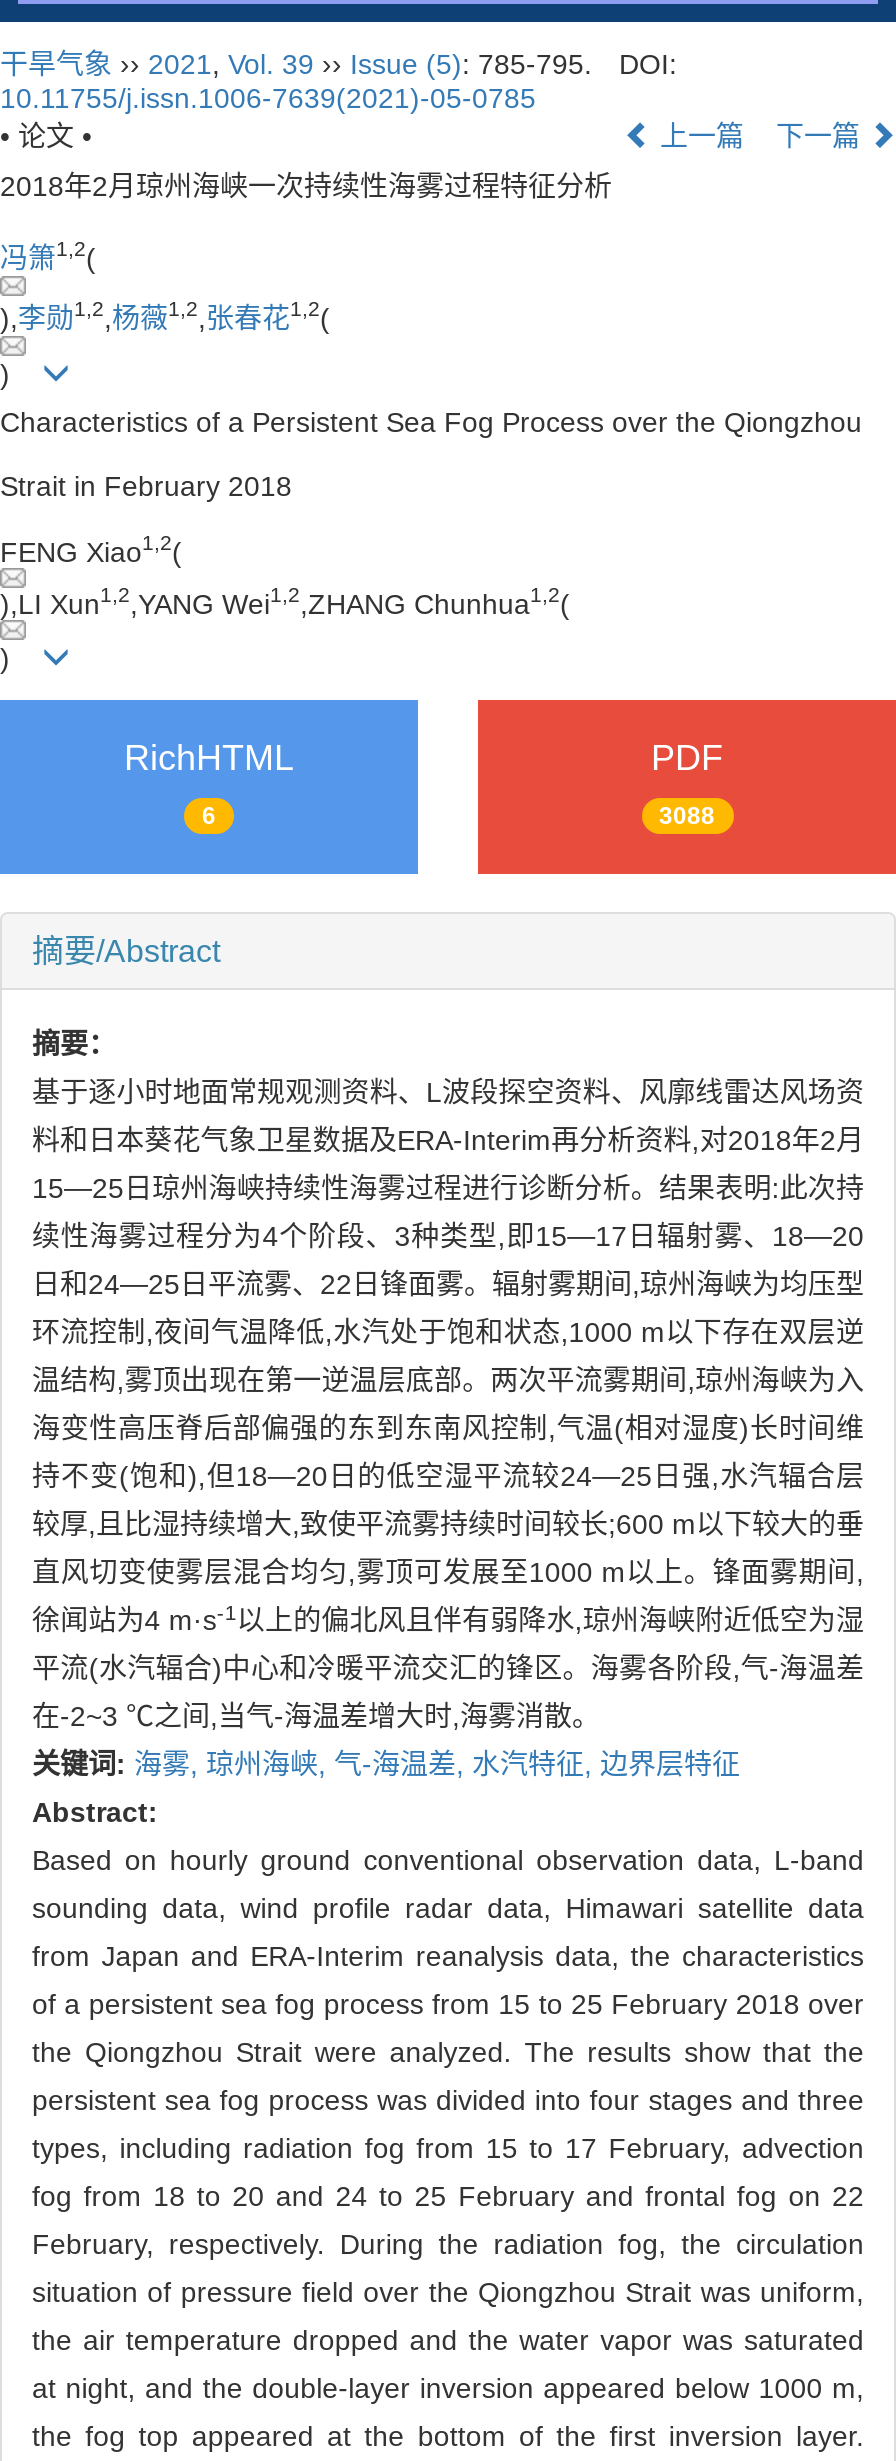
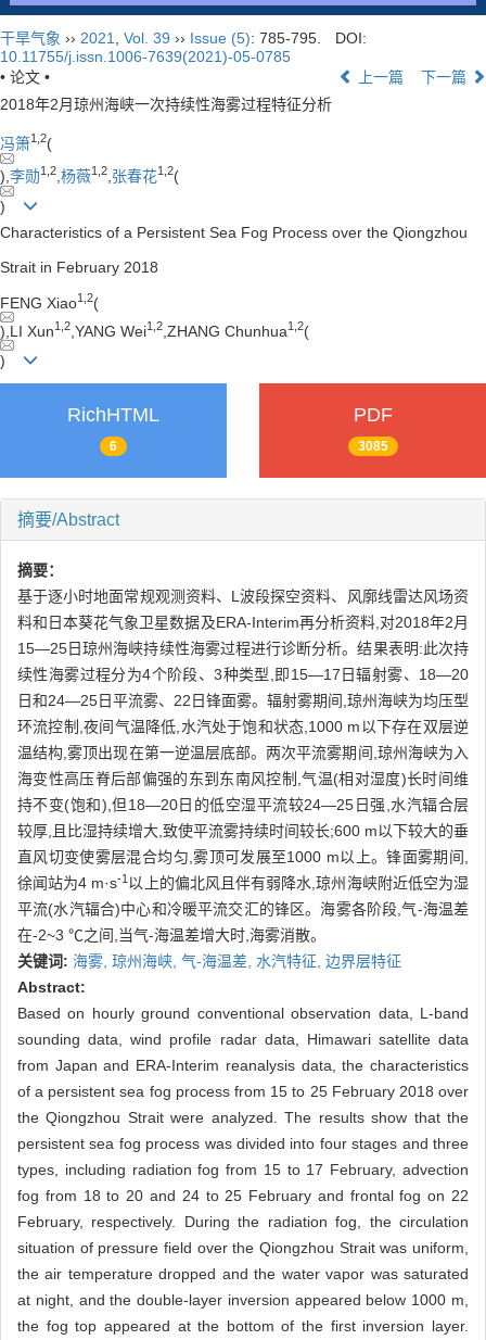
[659,802,715,830] 3088 -> [357,439,388,454] 3085

